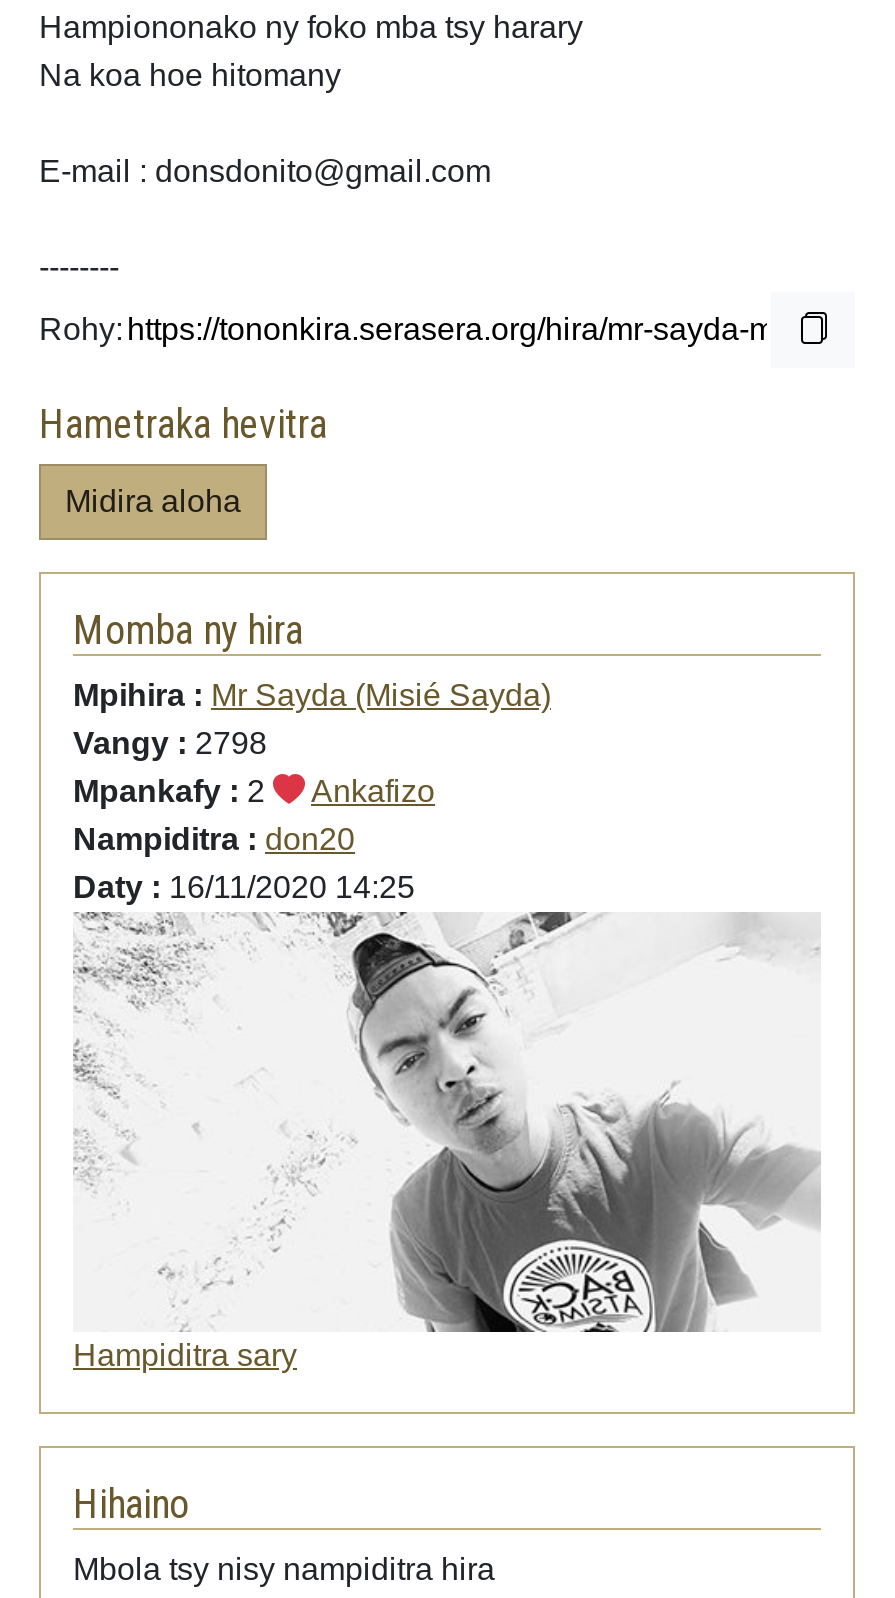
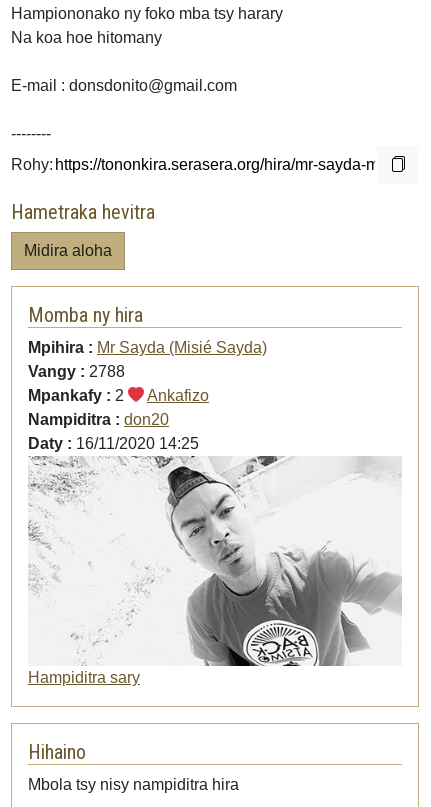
[73,726,267,760] Vangy : 2798 -> [28,363,125,380] Vangy : 2788

